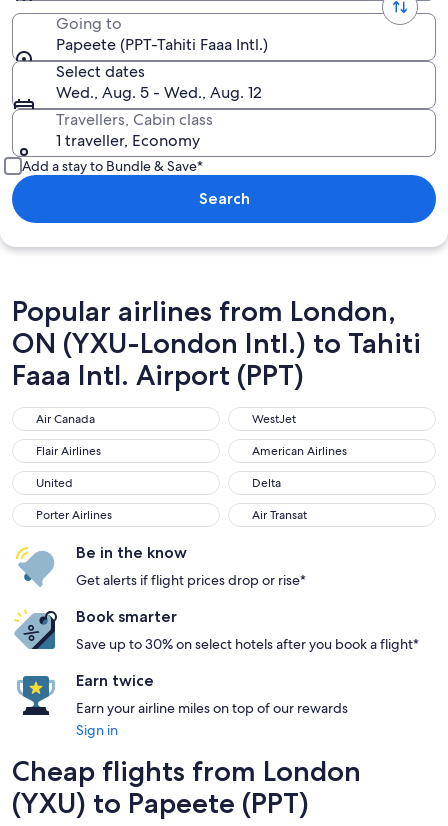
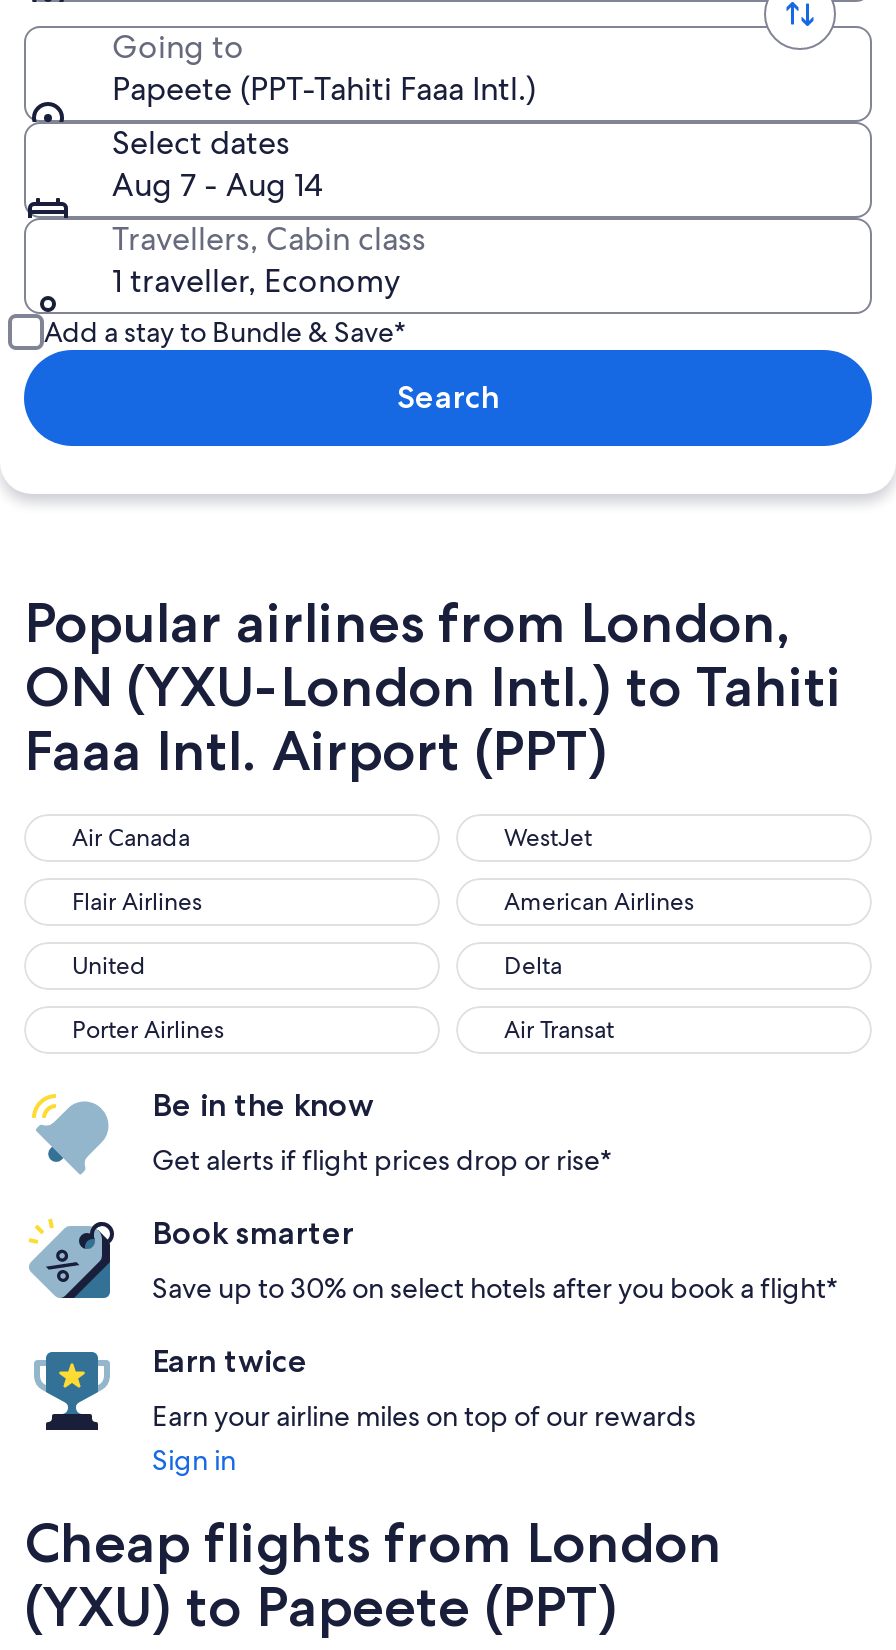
[56,82,262,103] Wed., Aug. 5 - Wed., Aug. 12 -> [112,164,322,206] Aug 7 - Aug 14

